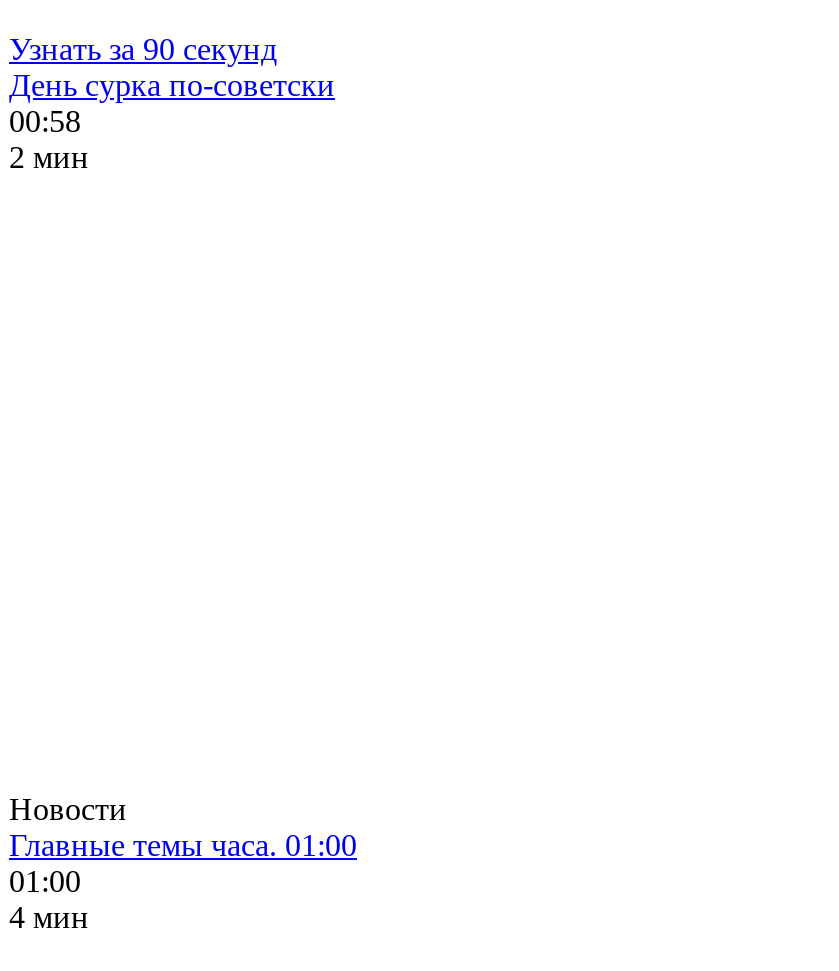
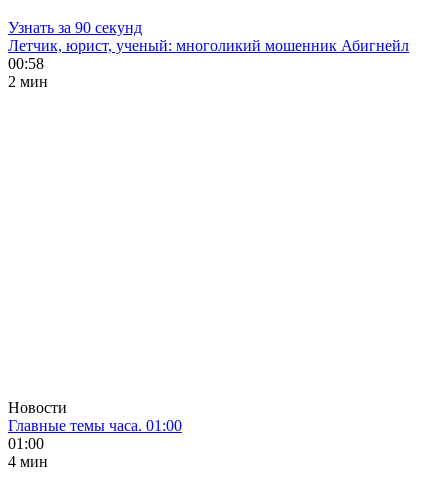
[9,68,335,102] День сурка по-советски -> [8,37,409,54] Летчик, юрист, ученый: многоликий мошенник Абигнейл

